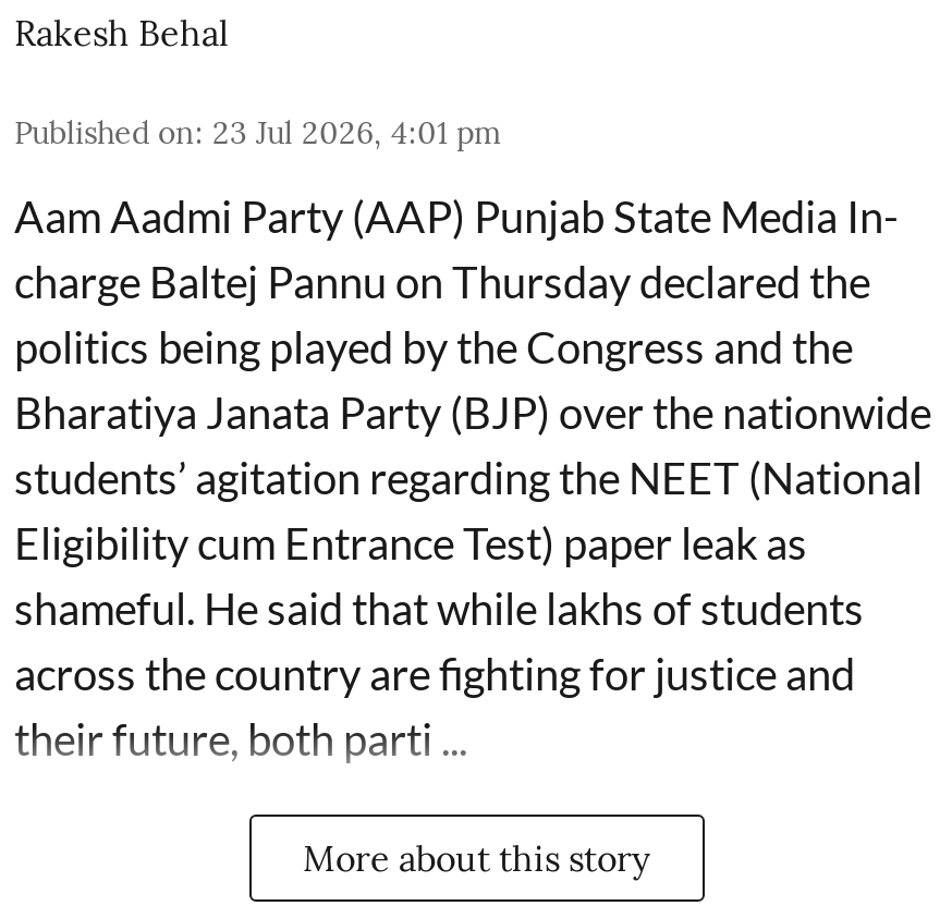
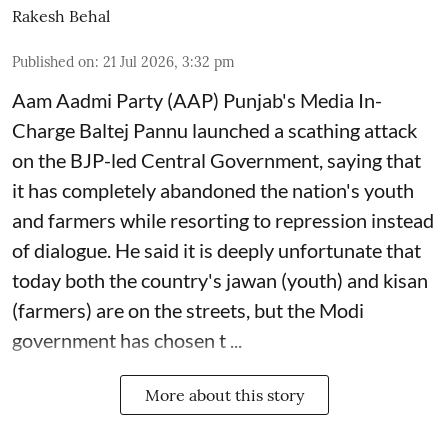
[14,114,502,153] Published on: 23 Jul 2026, 4:01 pm -> [12,53,235,71] Published on: 21 Jul 2026, 3:32 pm
[14,190,931,765] Aam Aadmi Party (AAP) Punjab State Media In- | charge Baltej Pannu on Thursday declared the | politics being played by the Congress and the | Bharatiya Janata Party (BJP) over the nationwide | students’ agitation regarding the NEET (National | Eligibility cum Entrance Test) paper leak as | shameful. He said that while lakhs of students | across the country are fighting for justice and | their future, both parti ... -> [12,88,434,352] Aam Aadmi Party (AAP) Punjab's Media In- | Charge Baltej Pannu launched a scathing attack | on the BJP-led Central Government, saying that | it has completely abandoned the nation's youth | and farmers while resorting to repression instead | of dialogue. He said it is deeply unfortunate that | today both the country's jawan (youth) and kisan | (farmers) are on the streets, but the Modi | government has chosen t ...

